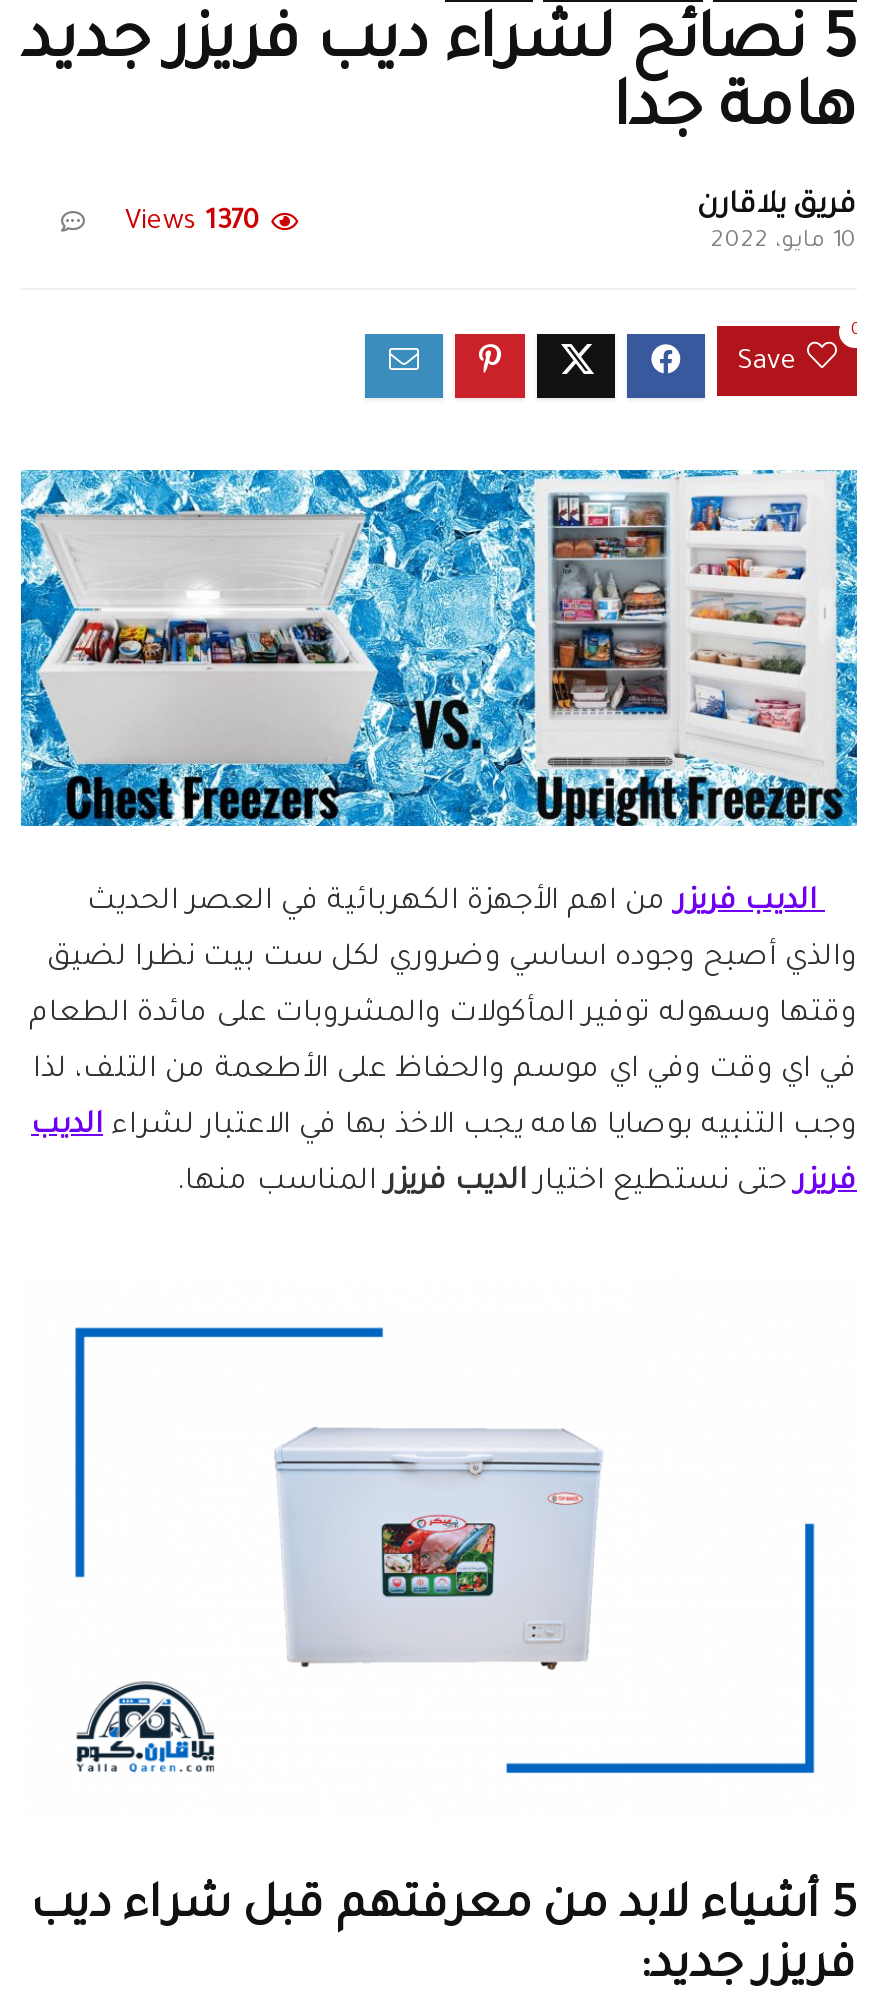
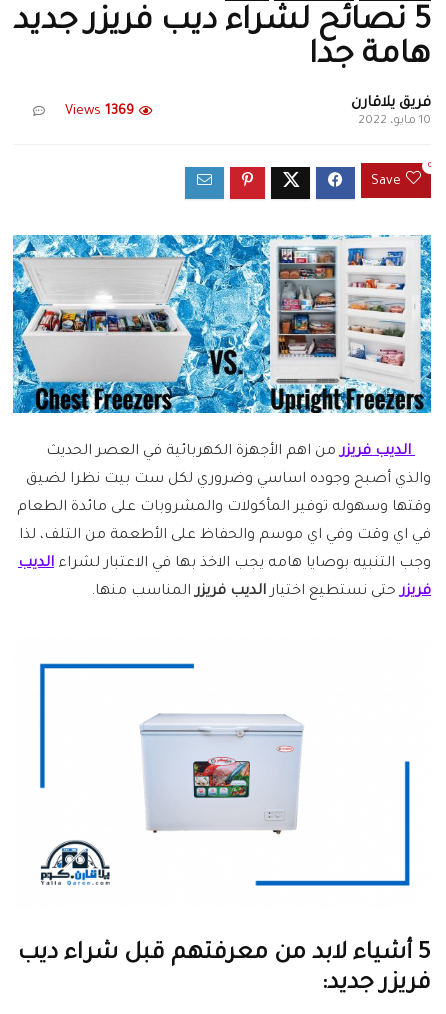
[205,208,261,238] 1370 -> [105,104,134,119] 1369

